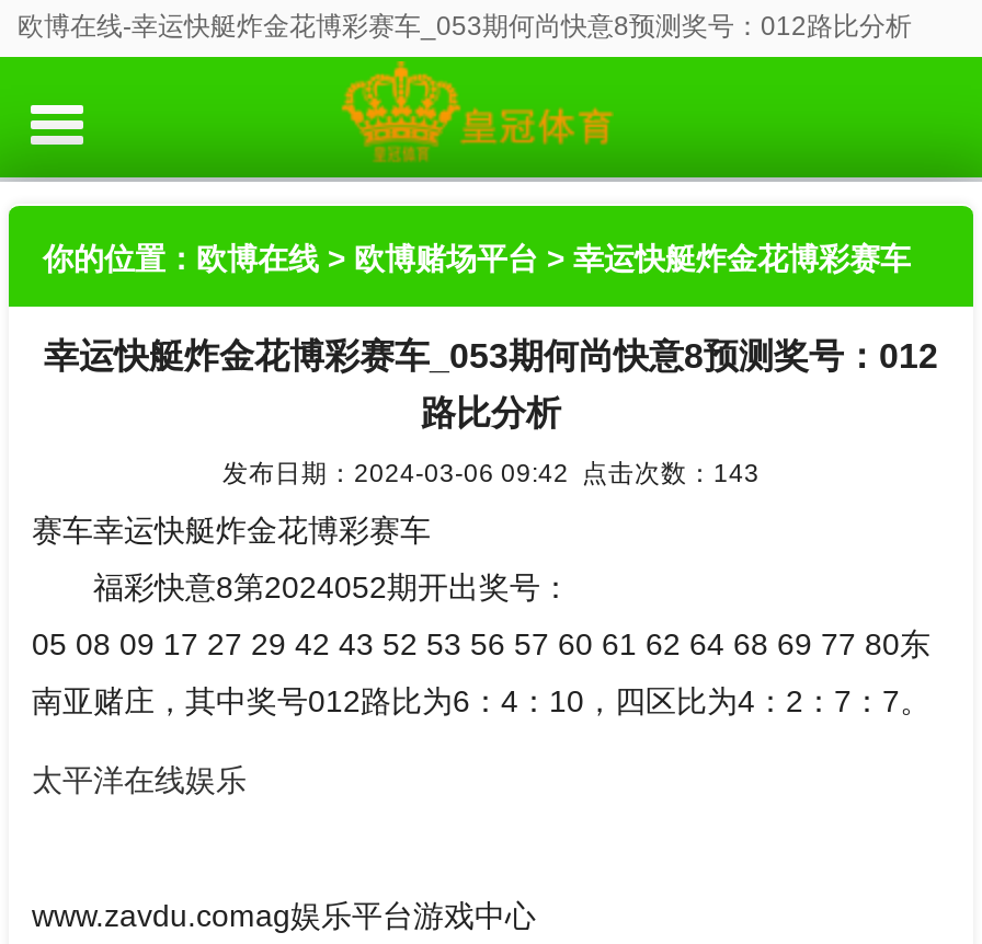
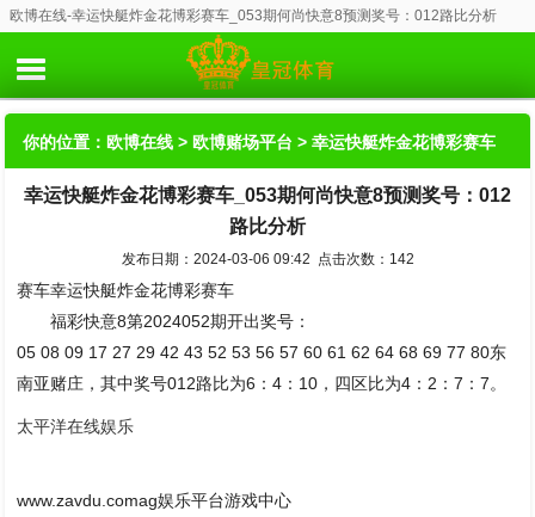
[222,458,760,486] 发布日期：2024-03-06 09:42 点击次数：143 -> [121,251,414,266] 发布日期：2024-03-06 09:42 点击次数：142

